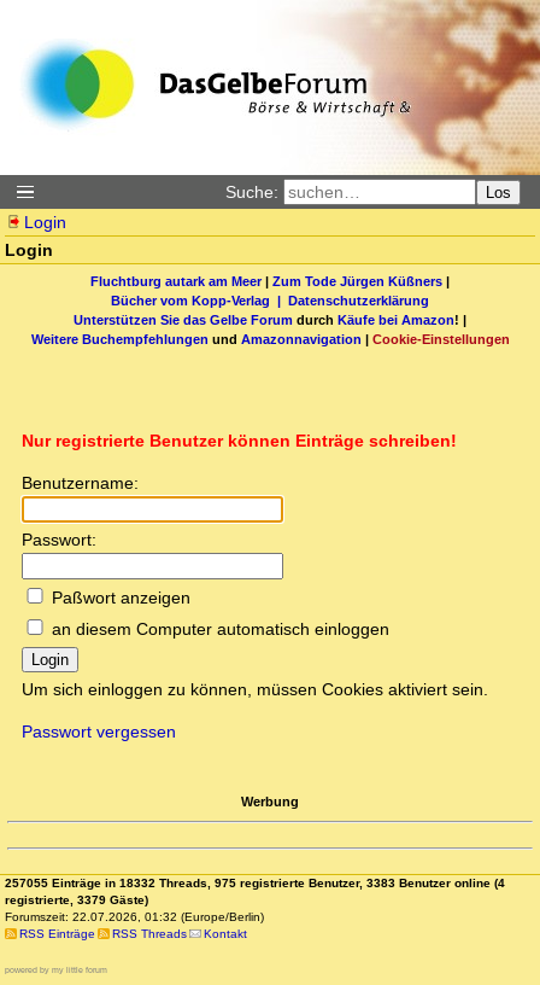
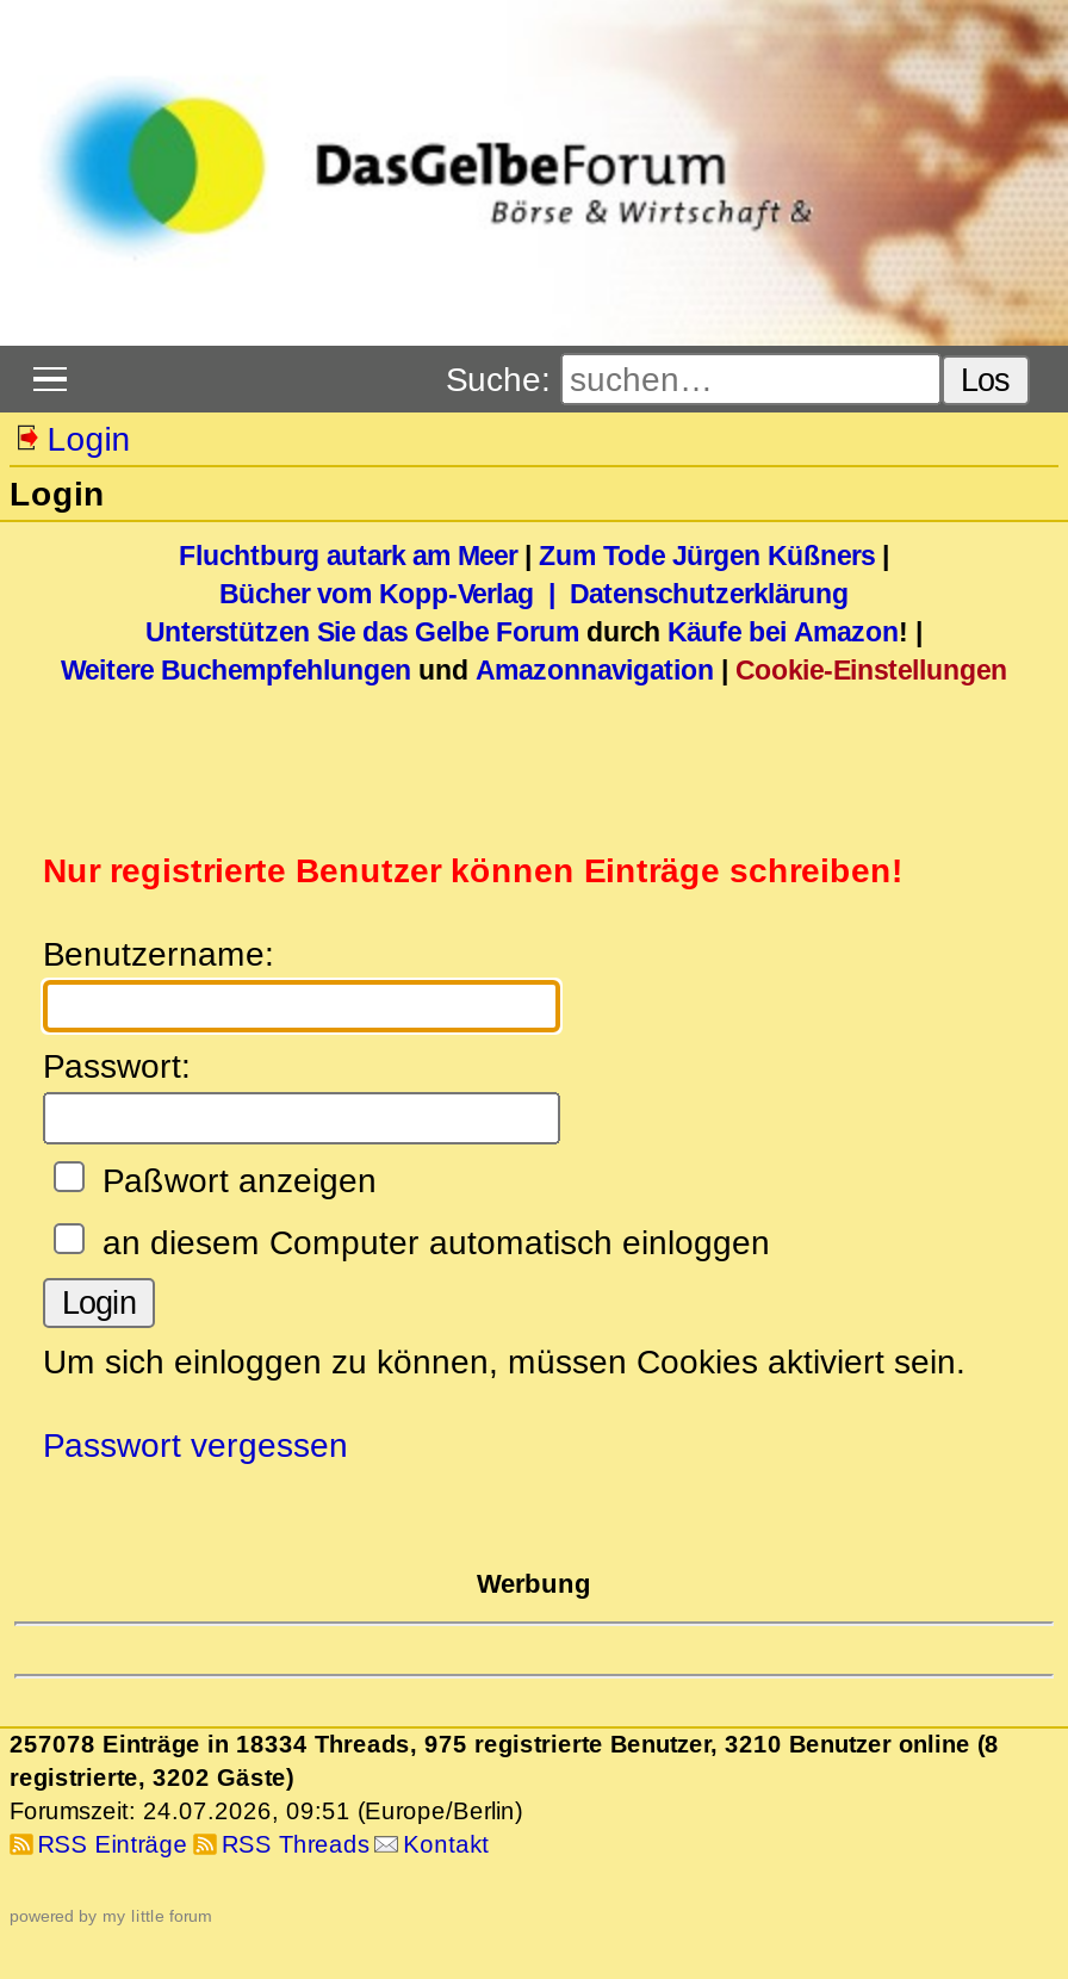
[5,877,505,890] 257055 Einträge in 18332 Threads, 975 registrierte Benutzer, 3383 Benutzer online (4 -> [10,1732,999,1758] 257078 Einträge in 18334 Threads, 975 registrierte Benutzer, 3210 Benutzer online (8
[5,894,148,907] registrierte, 3379 Gäste) -> [10,1765,293,1791] registrierte, 3202 Gäste)
[5,911,264,924] Forumszeit: 22.07.2026, 01:32 (Europe/Berlin) -> [10,1799,522,1825] Forumszeit: 24.07.2026, 09:51 (Europe/Berlin)

